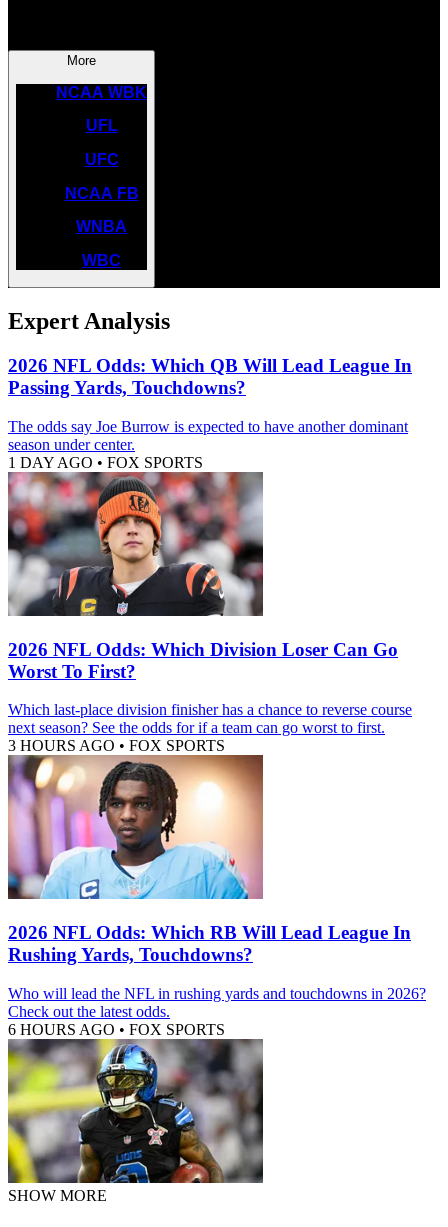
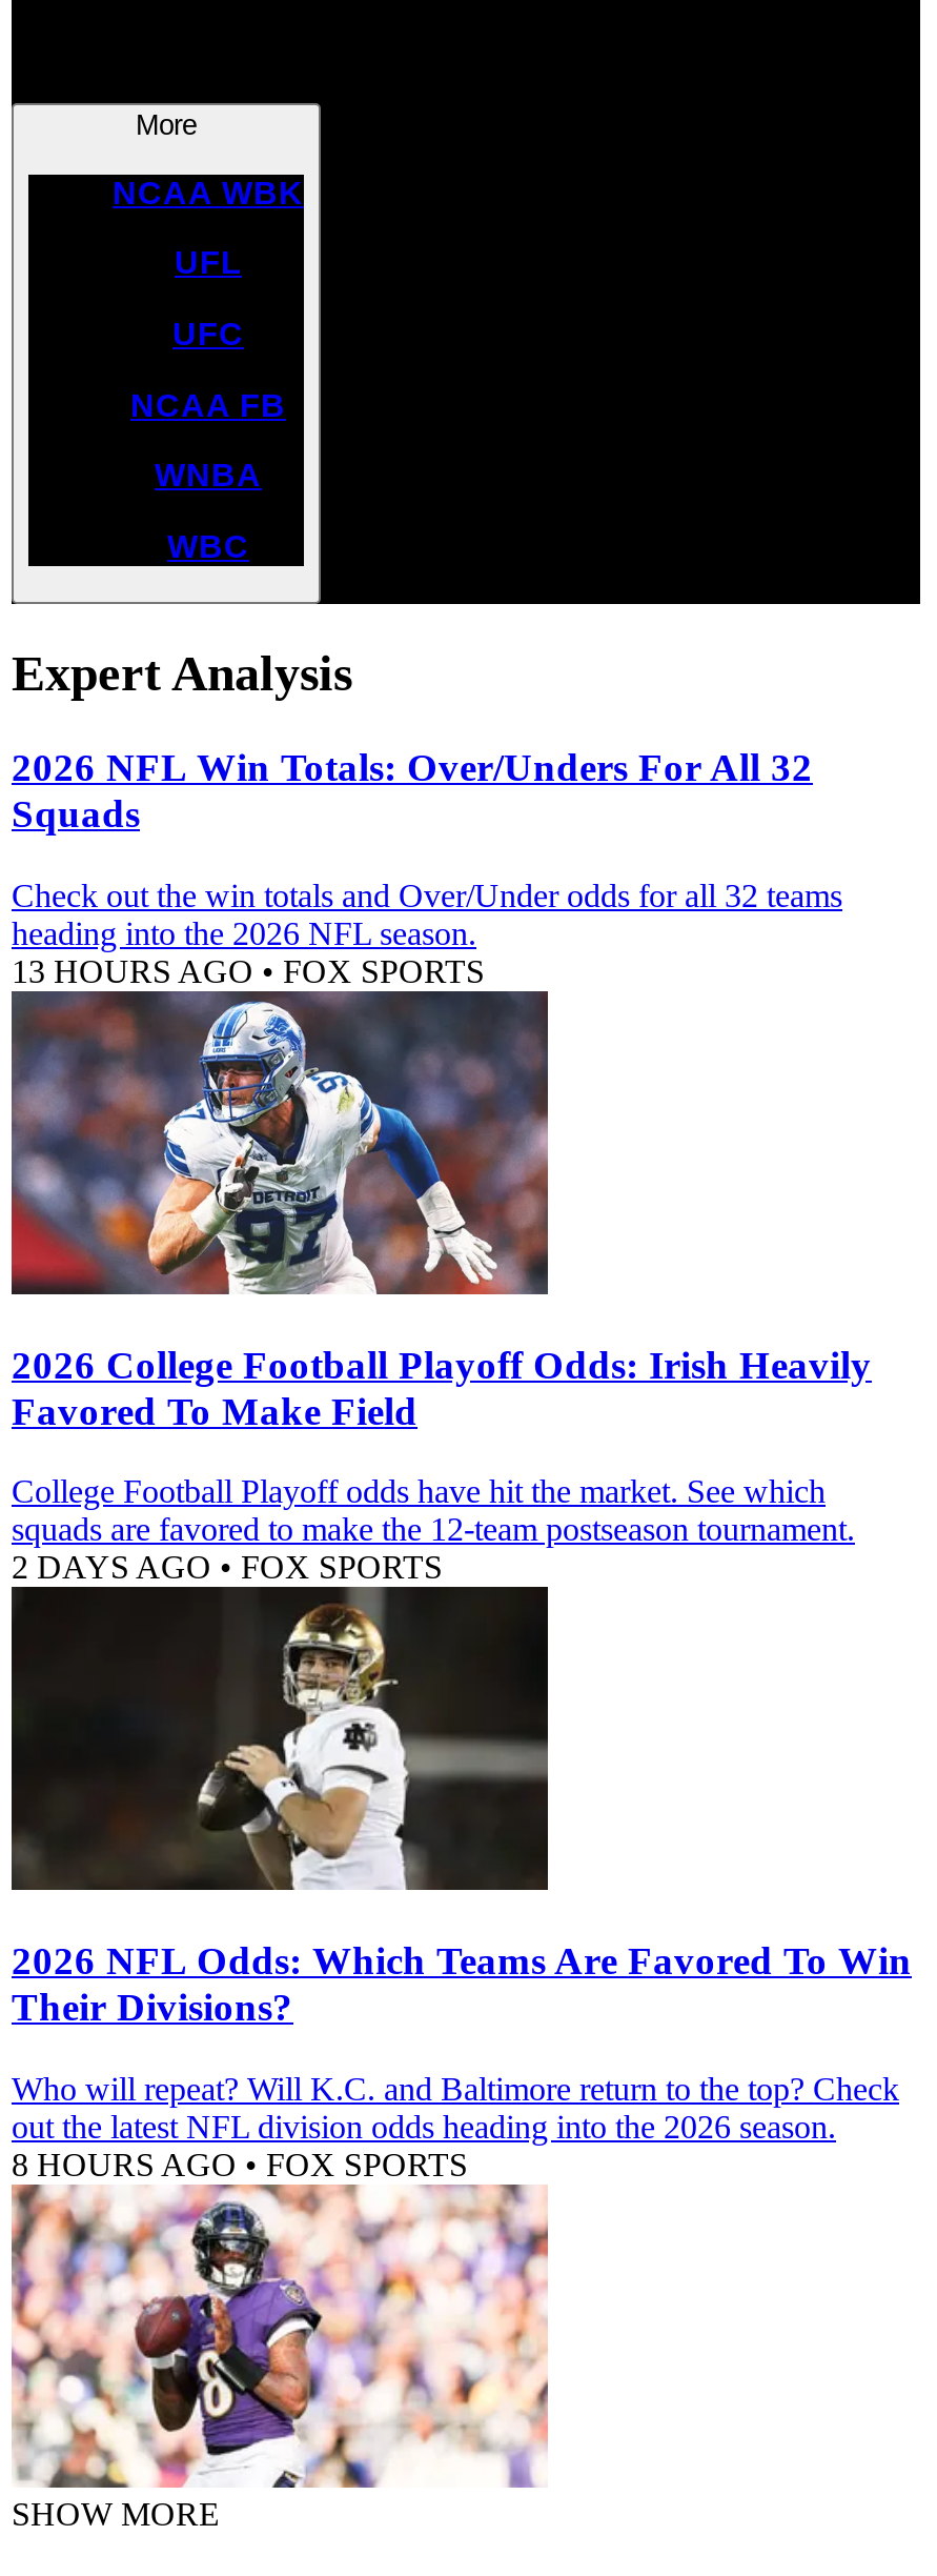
[8,355,412,398] 2026 NFL Odds: Which QB Will Lead League In | Passing Yards, Touchdowns? -> [12,745,813,836] 2026 NFL Win Totals: Over/Unders For All 32 | Squads
[8,418,408,471] The odds say Joe Burrow is expected to have another dominant | season under center. | 1 DAY AGO • FOX SPORTS -> [12,877,842,989] Check out the win totals and Over/Under odds for all 32 teams | heading into the 2026 NFL season. | 13 HOURS AGO • FOX SPORTS
[8,472,398,682] [image] | 2026 NFL Odds: Which Division Loser Can Go | Worst To First? -> [9,993,872,1432] [image] | 2026 College Football Playoff Odds: Irish Heavily | Favored To Make Field
[7,701,412,900] [image] | Which last-place division finisher has a chance to reverse course | next season? See the odds for if a team can go worst to first. | 3 HOURS AGO • FOX SPORTS -> [9,1474,855,1892] [image] | College Football Playoff odds have hit the market. See which | squads are favored to make the 12-team postseason tournament. | 2 DAYS AGO • FOX SPORTS
[8,922,411,965] 2026 NFL Odds: Which RB Will Lead League In | Rushing Yards, Touchdowns? -> [12,1938,912,2029] 2026 NFL Odds: Which Teams Are Favored To Win | Their Divisions?
[8,985,426,1038] Who will lead the NFL in rushing yards and touchdowns in 2026? | Check out the latest odds. | 6 HOURS AGO • FOX SPORTS -> [12,2070,899,2182] Who will repeat? Will K.C. and Baltimore return to the top? Check | out the latest NFL division odds heading into the 2026 season. | 8 HOURS AGO • FOX SPORTS
[7,1038,264,1184] [image] -> [12,2185,550,2490] [image]

